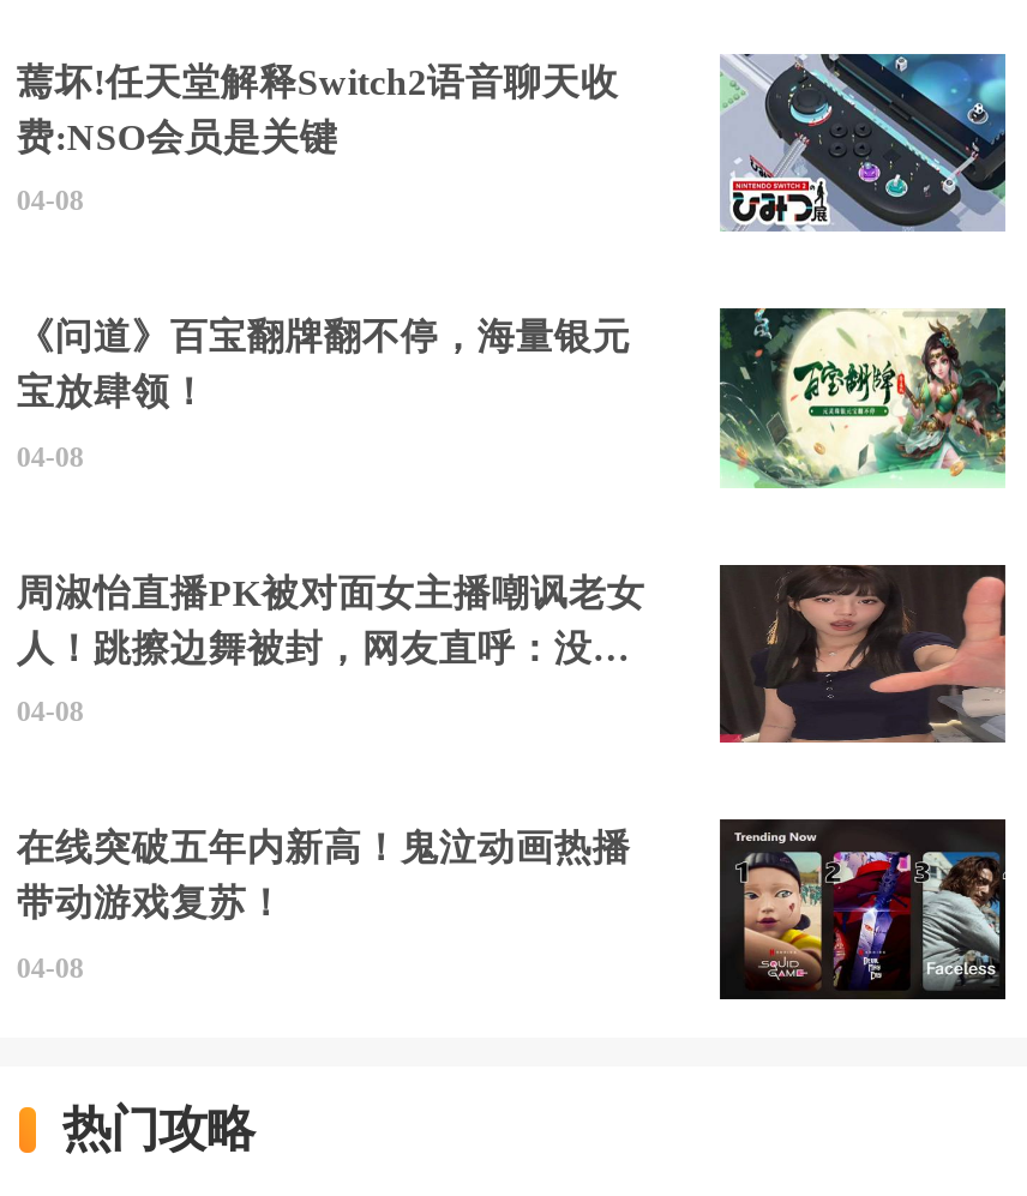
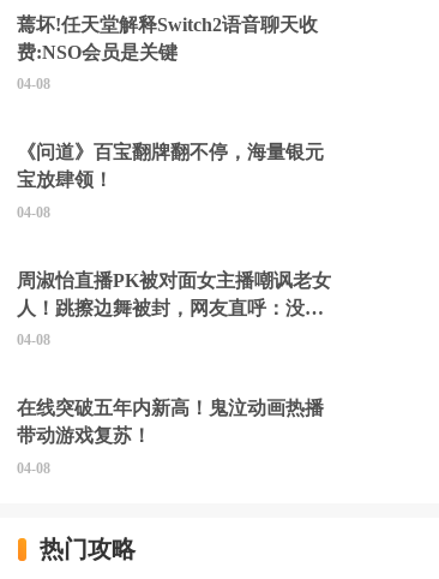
[720,52,1008,234] [image] -> none
[717,306,1008,491] [image] -> none
[717,563,1008,745] [image] -> none
[717,817,1008,1002] [image] -> none

